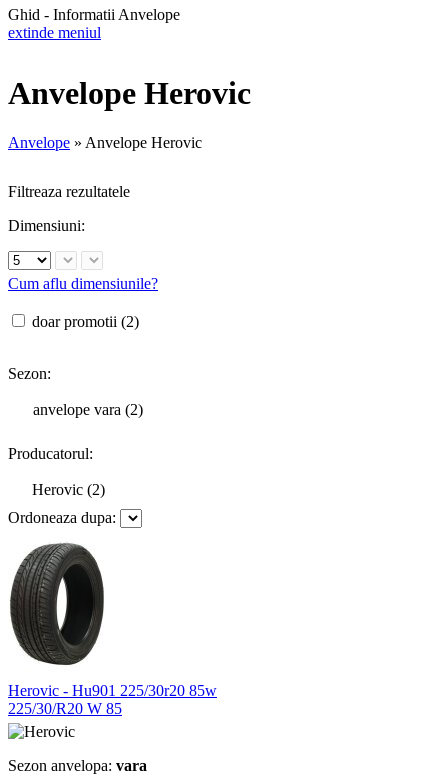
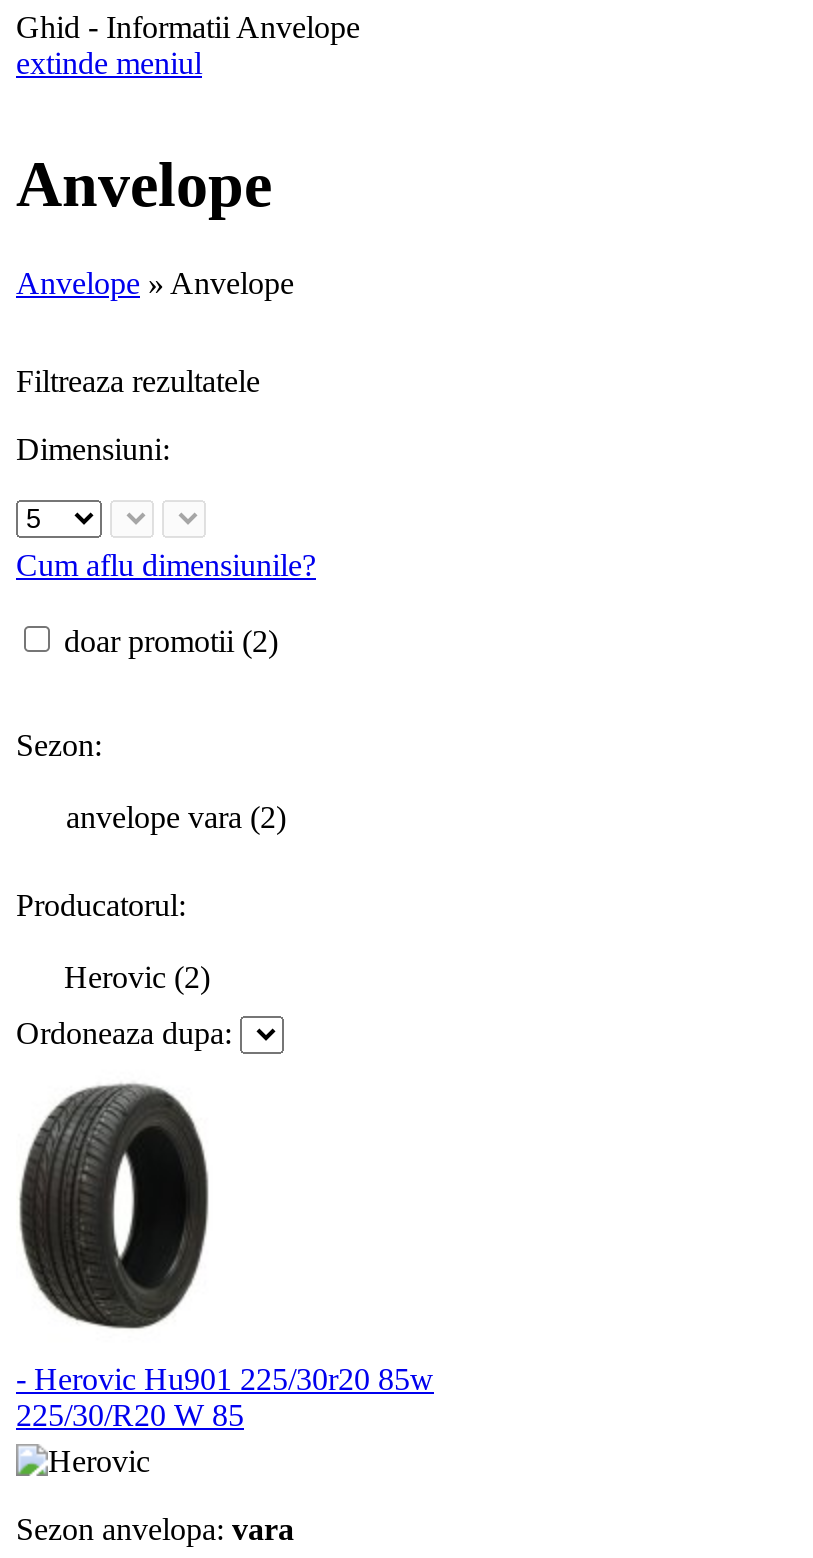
[8,75,251,111] Anvelope Herovic -> [16,149,272,221] Anvelope
[8,134,202,151] Anvelope » Anvelope Herovic -> [16,266,294,300] Anvelope » Anvelope
[8,682,217,699] Herovic - Hu901 225/30r20 85w -> [16,1362,434,1396] - Herovic Hu901 225/30r20 85w

